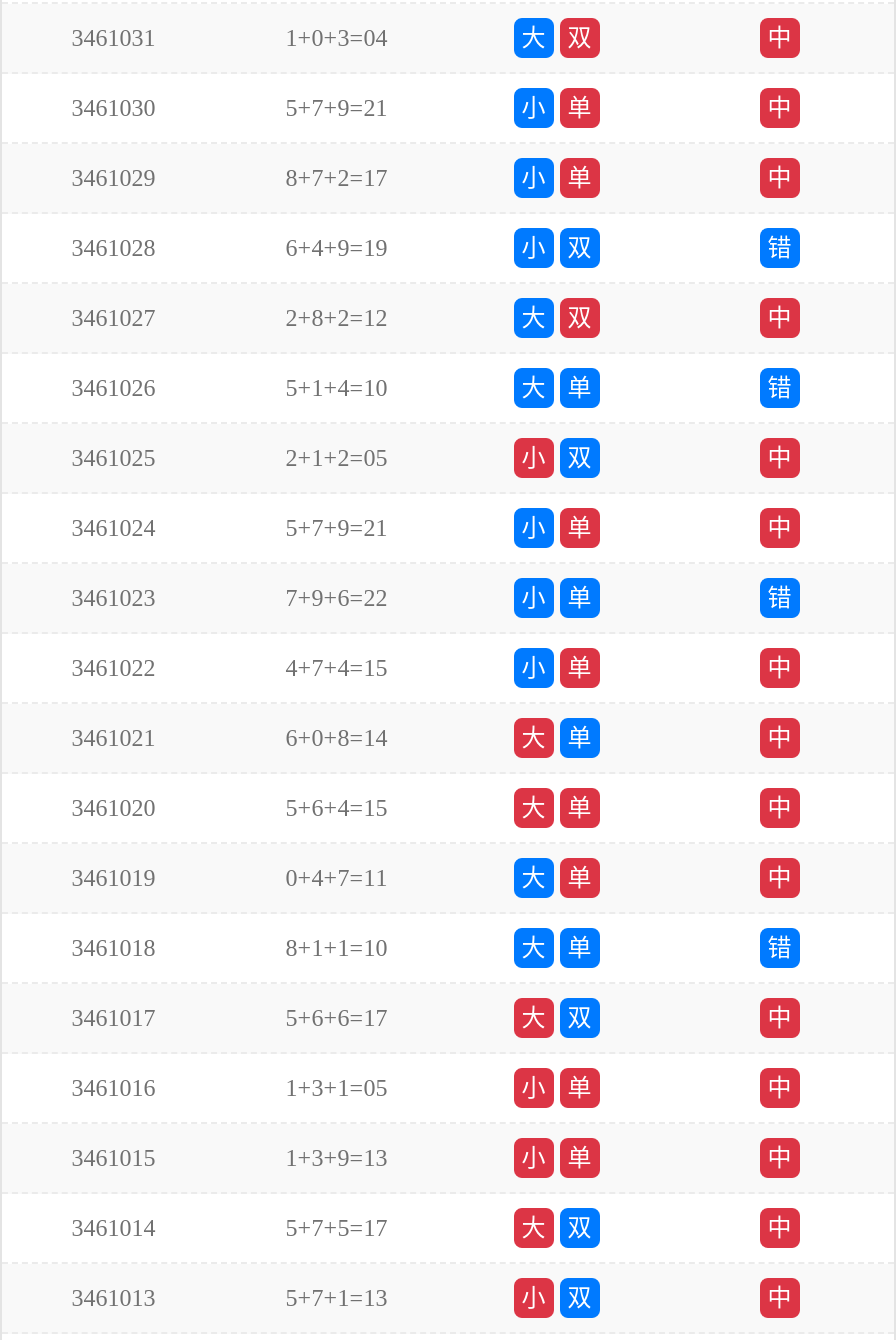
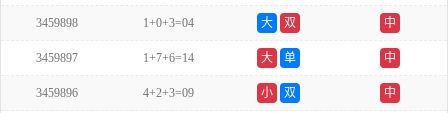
[72,24,156,52] 3461031 -> [36,16,78,30] 3459898
[72,94,792,752] 3461030 | 5+7+9=21 | 小 | 单 | 中 | 3461029 | 8+7+2=17 | 小 | 单 | 中 | 3461028 | 6+4+9=19 | 小 | 双 | 错 | 3461027 | 2+8+2=12 | 大 | 双 | 中 | 3461026 | 5+1+4=10 | 大 | 单 | 错 | 3461025 | 2+1+2=05 | 小 | 双 | 中 | 3461024 | 5+7+9=21 | 小 | 单 | 中 | 3461023 | 7+9+6=22 | 小 | 单 | 错 | 3461022 | 4+7+4=15 | 小 | 单 | 中 | 3461021 | 6+0+8=14 -> [36,51,194,65] 3459897 | 1+7+6=14
[72,794,792,1312] 3461020 | 5+6+4=15 | 大 | 单 | 中 | 3461019 | 0+4+7=11 | 大 | 单 | 中 | 3461018 | 8+1+1=10 | 大 | 单 | 错 | 3461017 | 5+6+6=17 | 大 | 双 | 中 | 3461016 | 1+3+1=05 | 小 | 单 | 中 | 3461015 | 1+3+9=13 | 小 | 单 | 中 | 3461014 | 5+7+5=17 | 大 | 双 | 中 | 3461013 | 5+7+1=13 -> [36,86,194,100] 3459896 | 4+2+3=09

